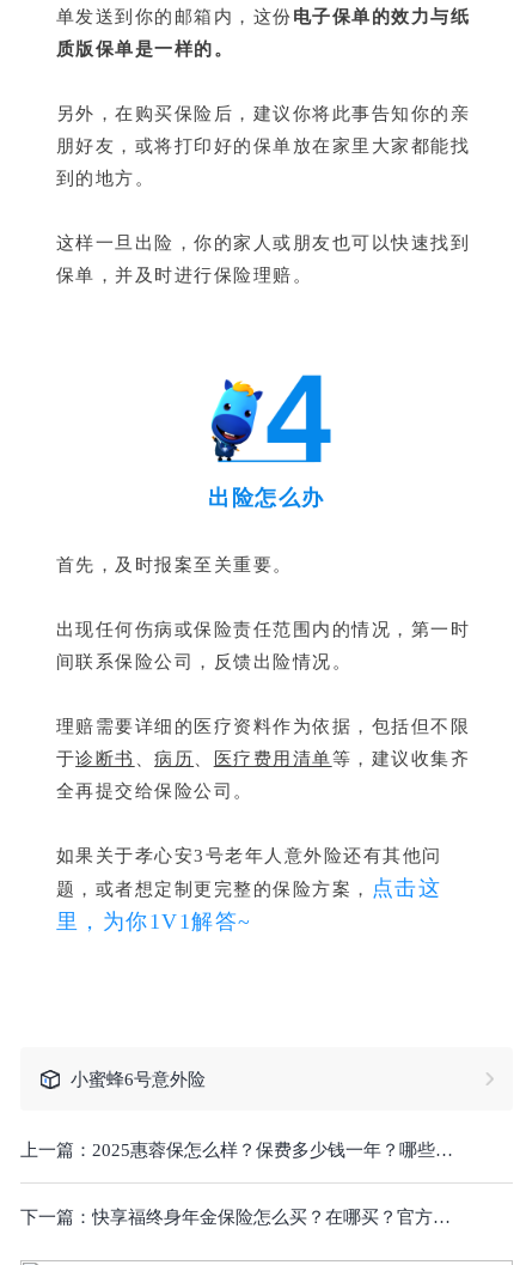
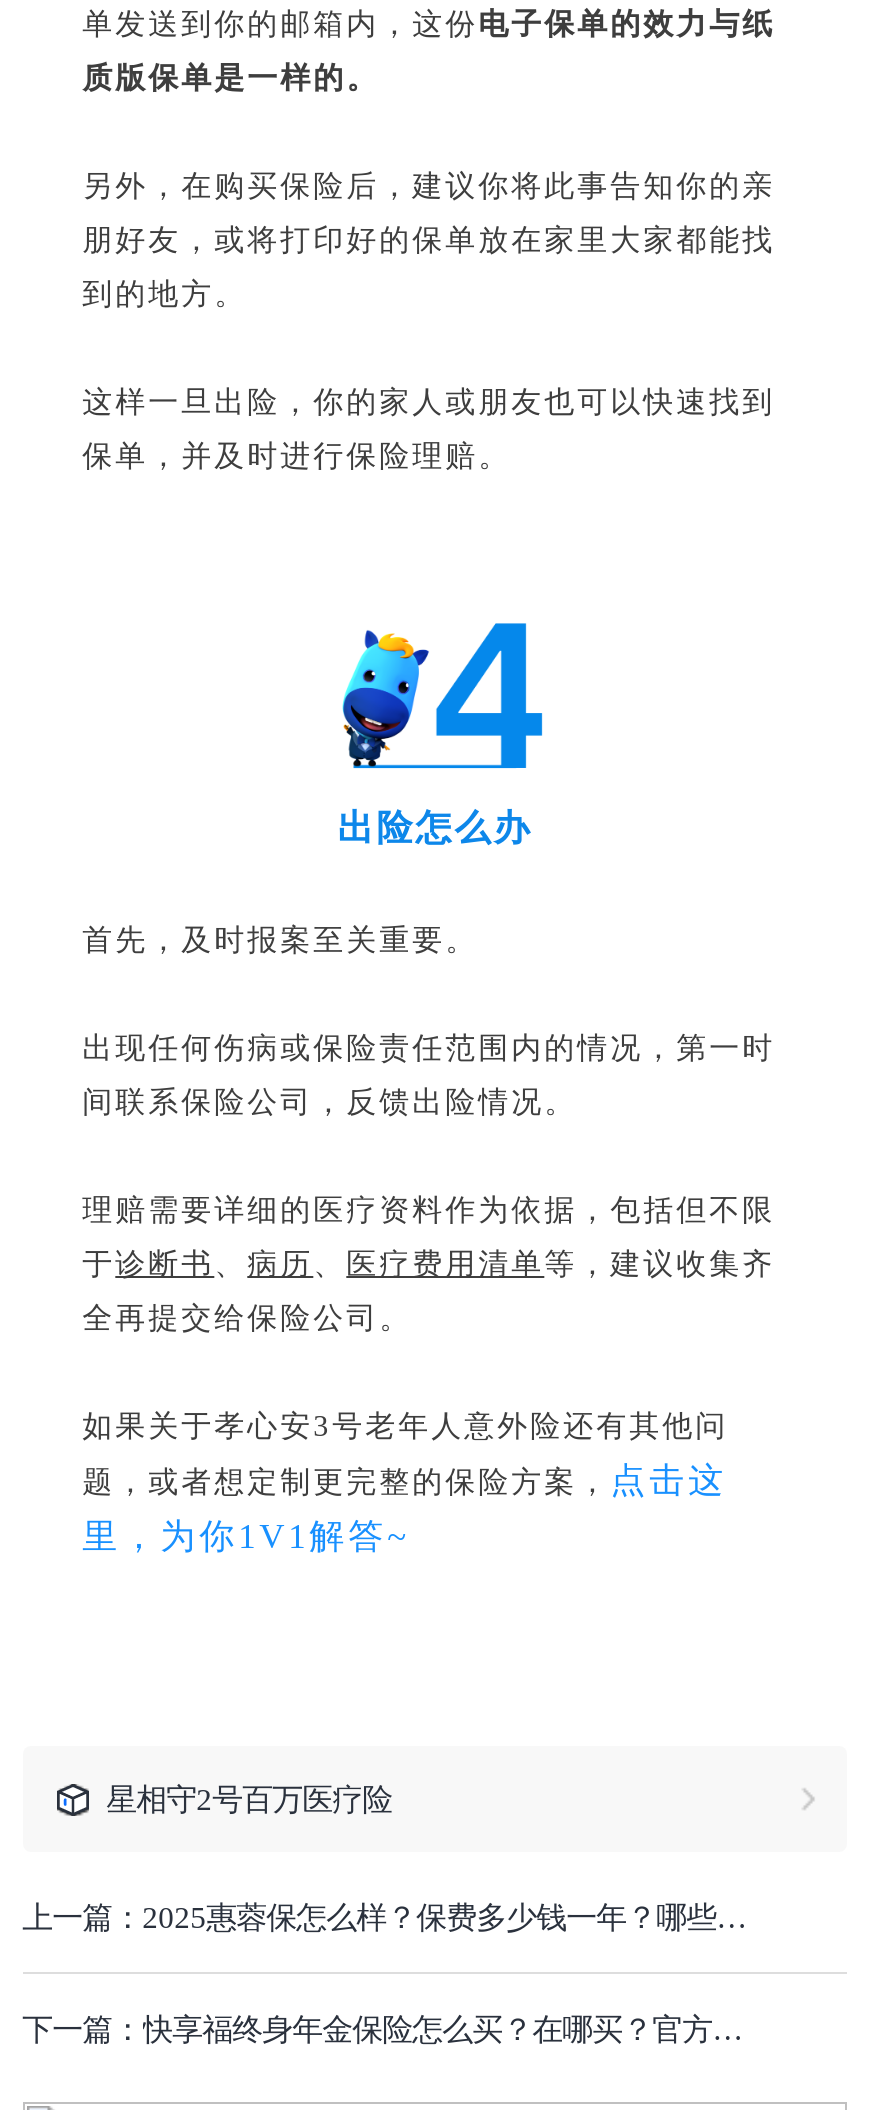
[70,1069,205,1089] 小蜜蜂6号意外险 -> [106,1783,392,1817] 星相守2号百万医疗险

